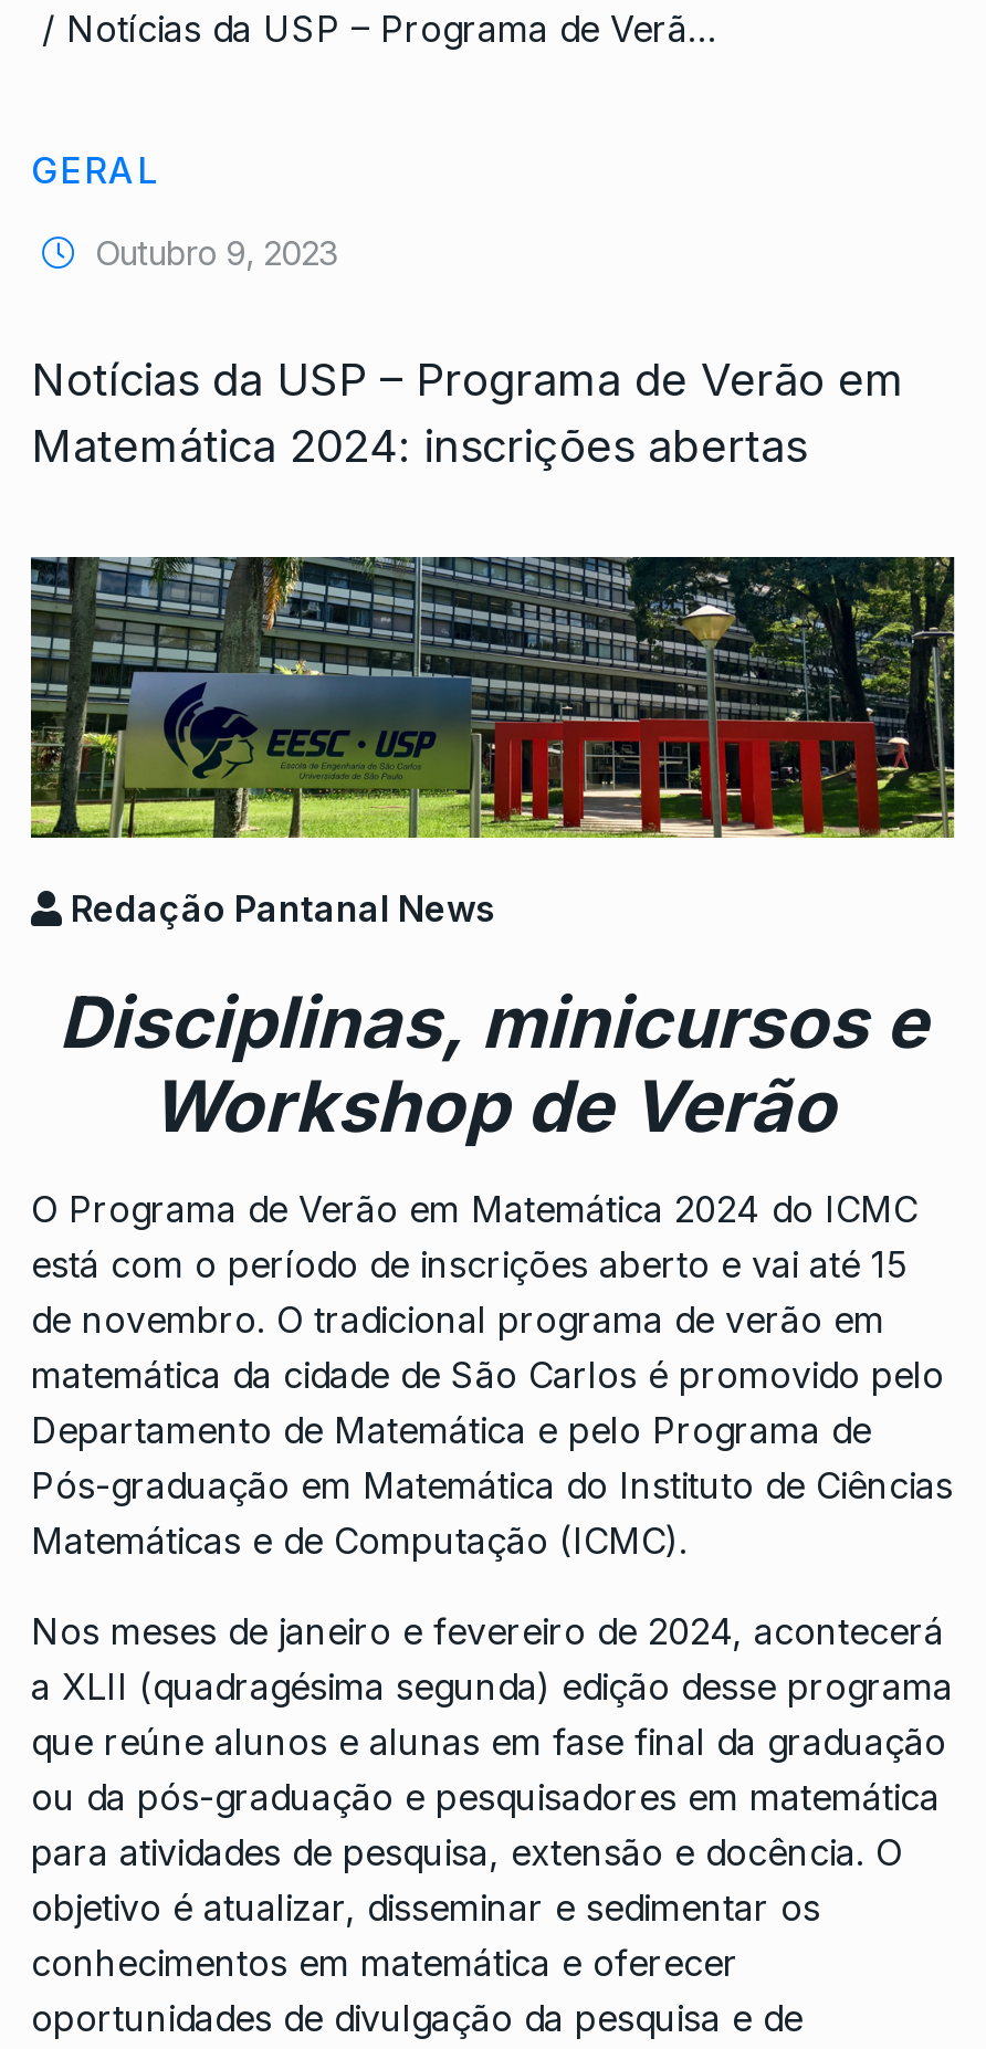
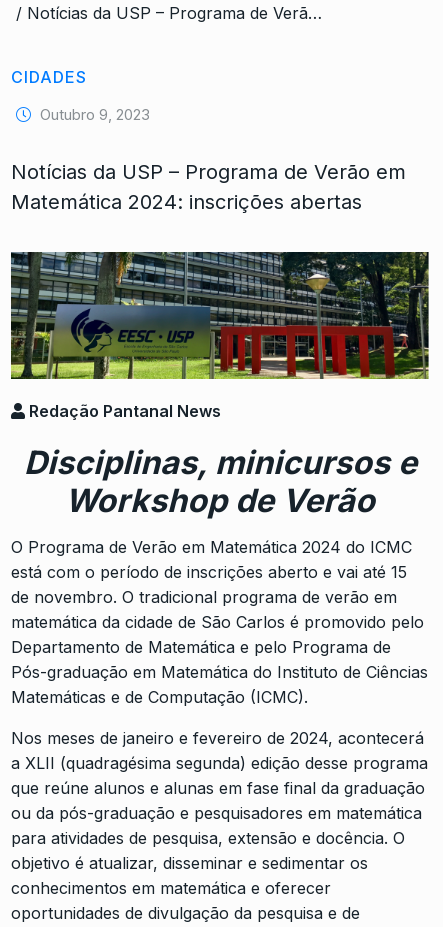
[31,148,159,192] GERAL -> [11,67,87,87] CIDADES

